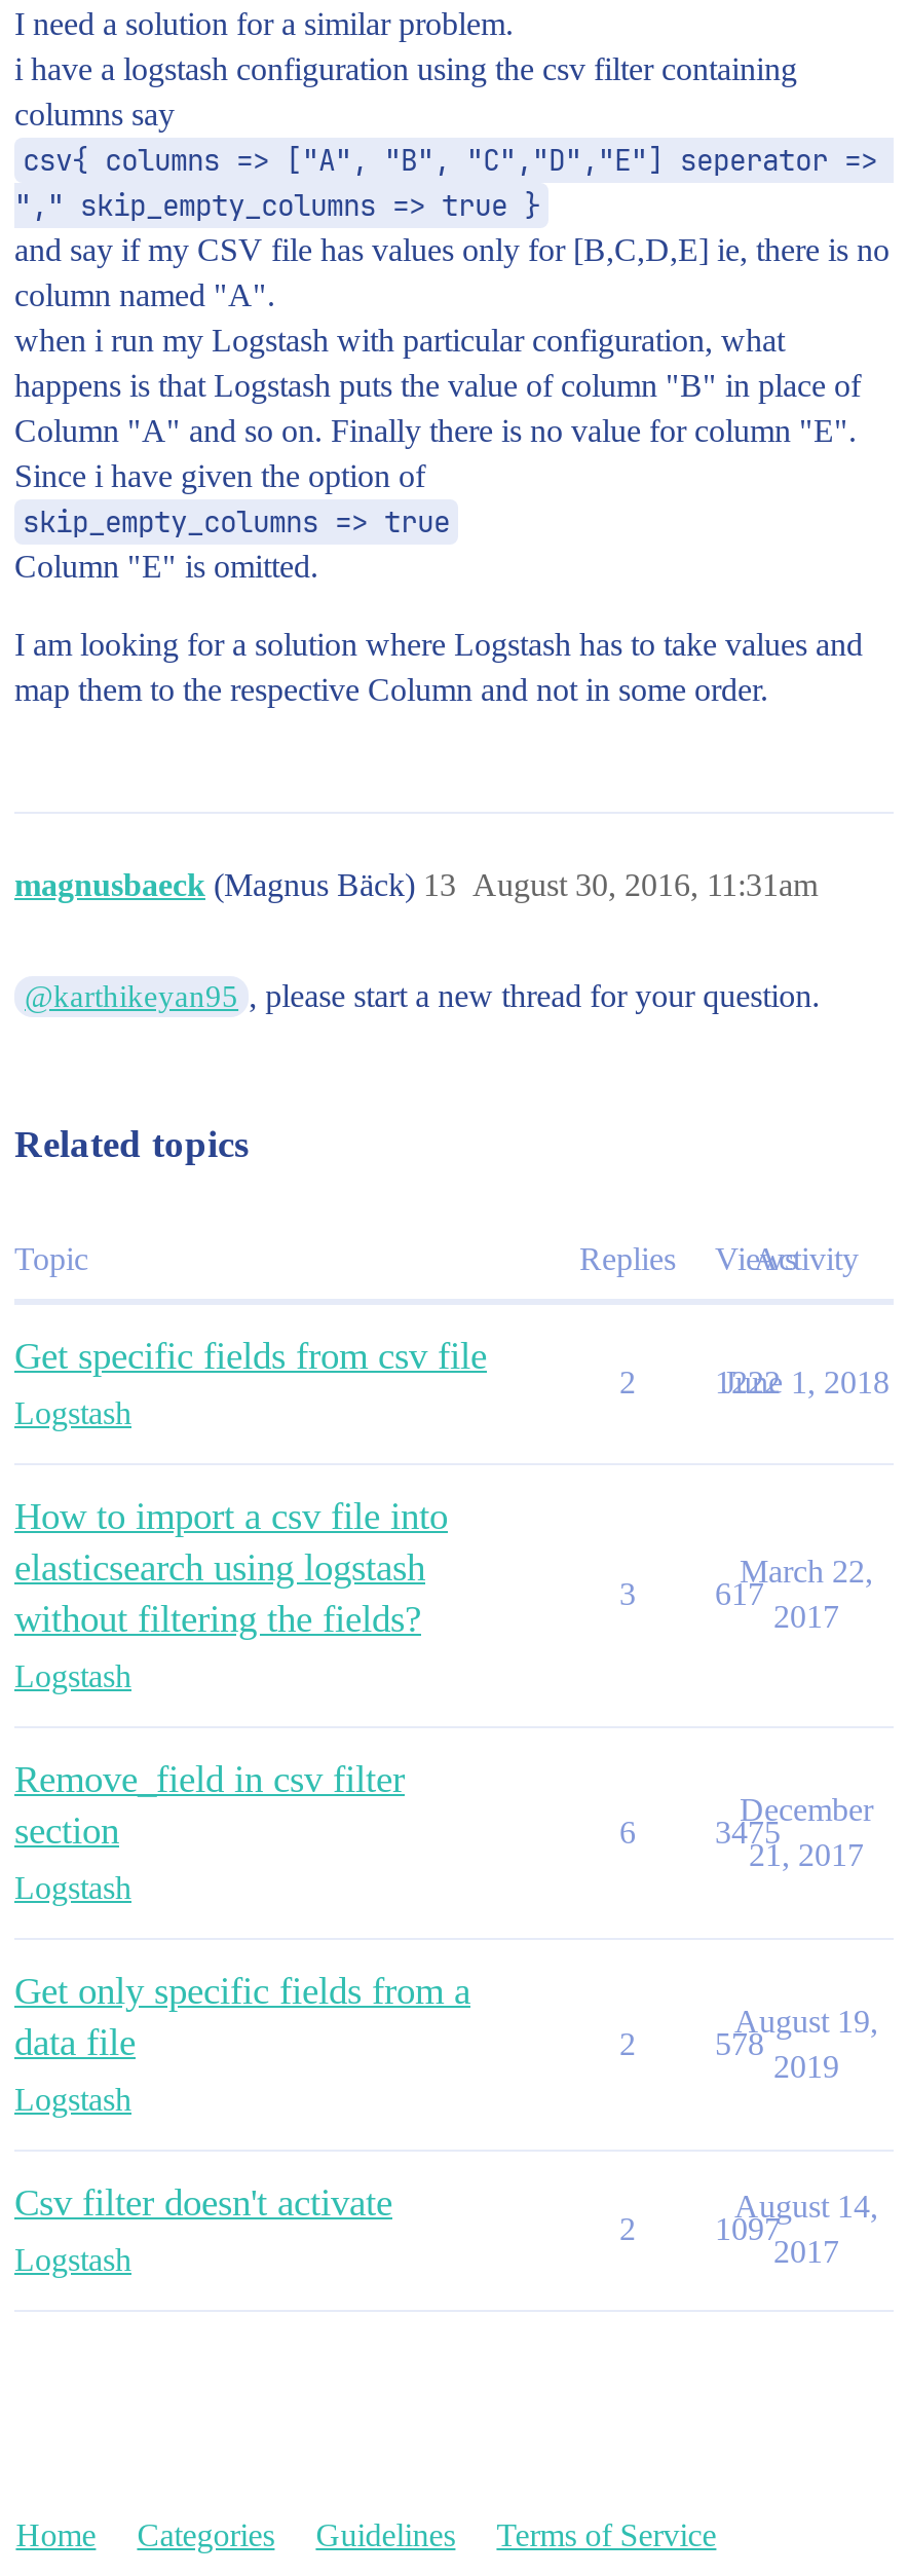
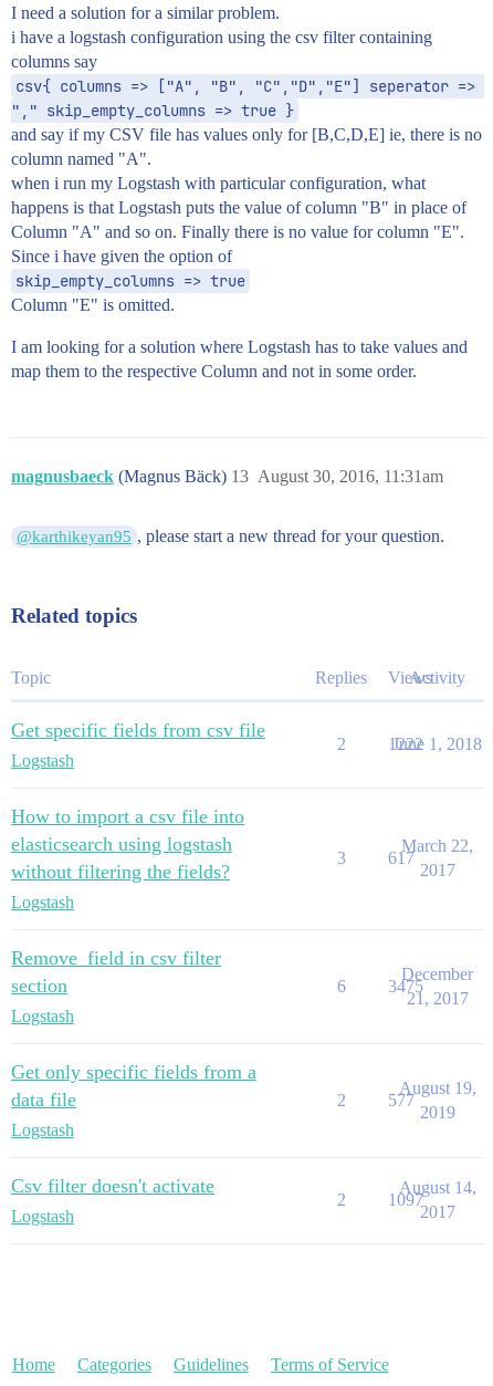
[715,2026,764,2061] 578 -> [388,1091,415,1109] 577

